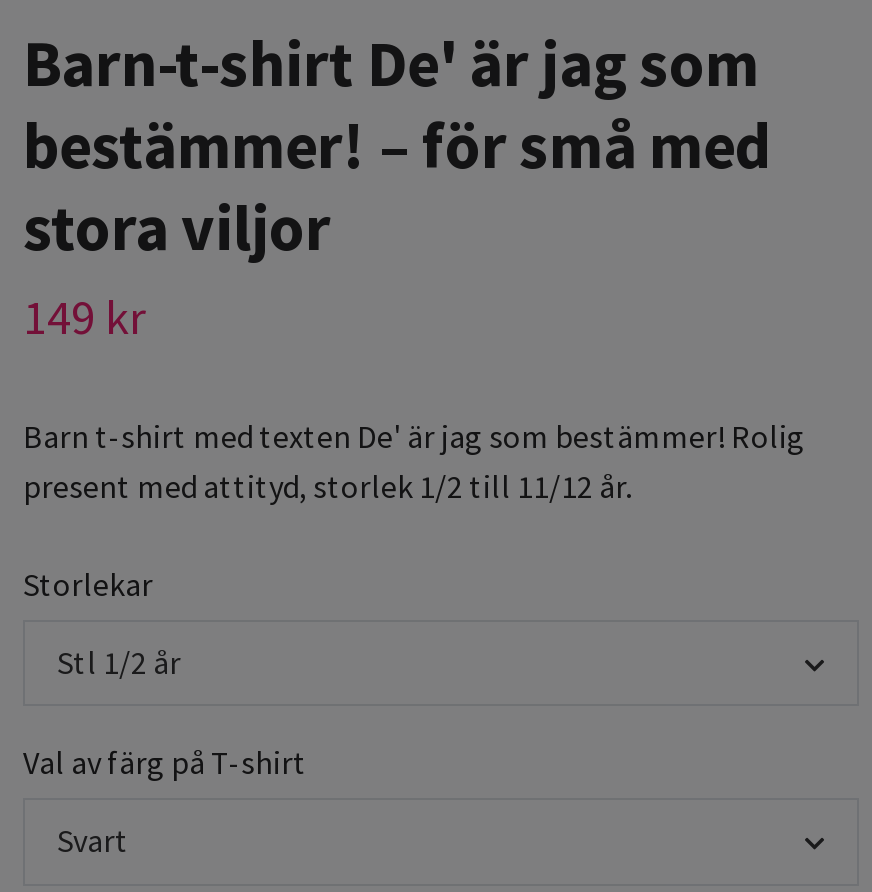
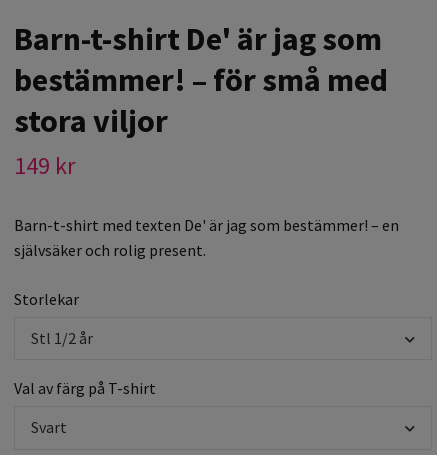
[23,415,805,505] Barn t-shirt med texten De' är jag som bestämmer! Rolig | present med attityd, storlek 1/2 till 11/12 år. -> [14,215,399,260] Barn-t-shirt med texten De' är jag som bestämmer! – en | självsäker och rolig present.

